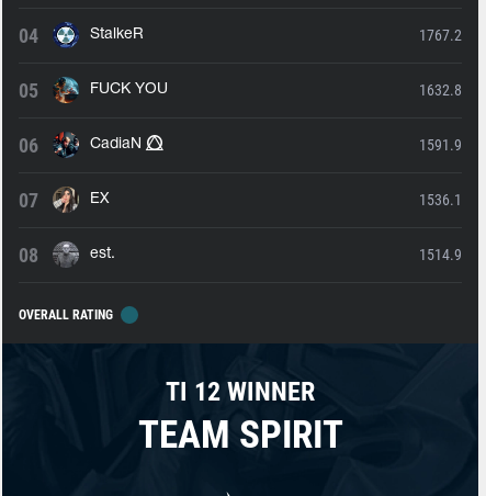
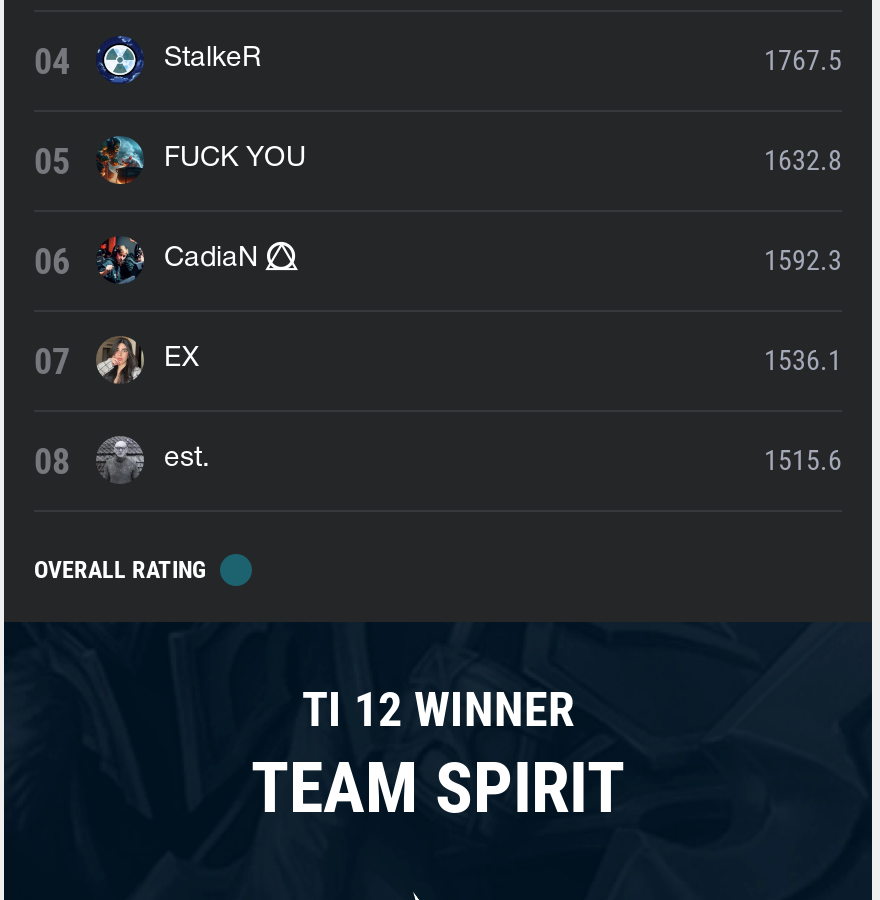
[419,27,462,44] 1767.2 -> [764,44,842,76] 1767.5
[419,136,462,154] 1591.9 -> [764,244,842,276] 1592.3
[419,246,462,264] 1514.9 -> [764,444,842,476] 1515.6

